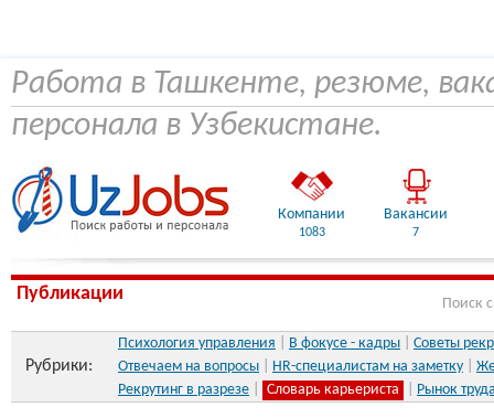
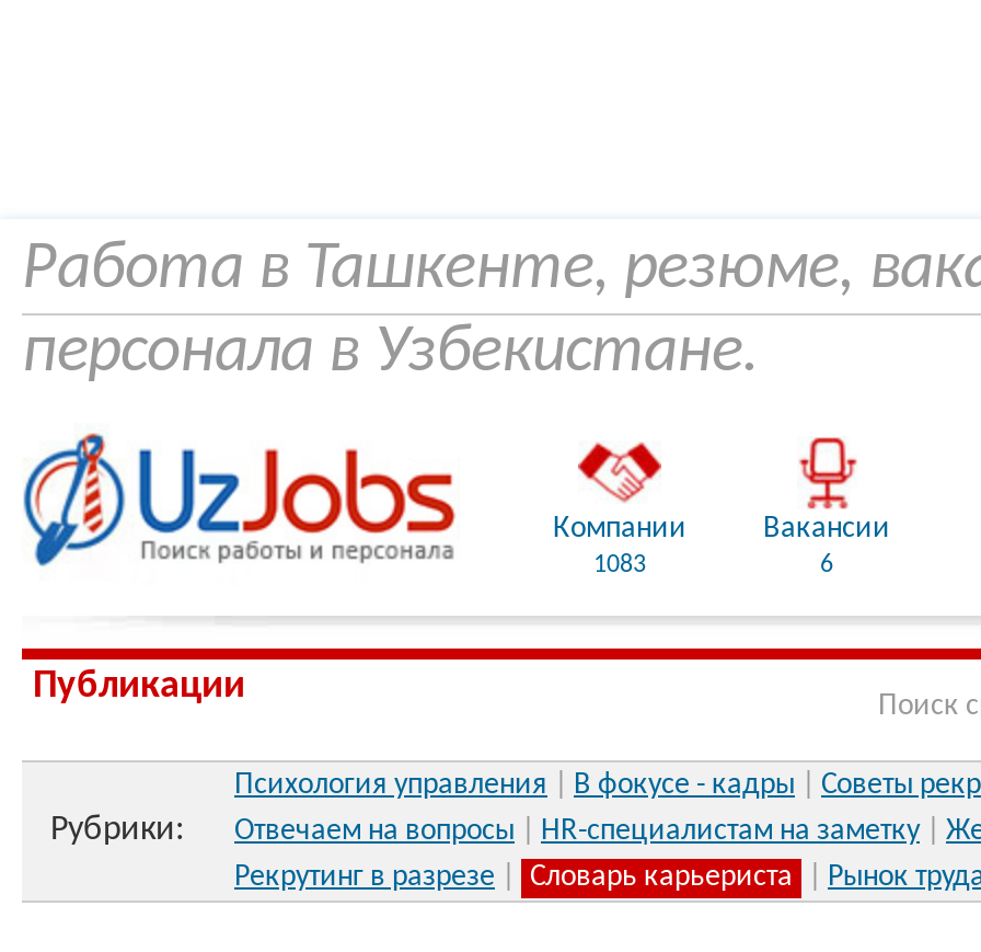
[413,226,420,239] 7 -> [820,552,833,578] 6

